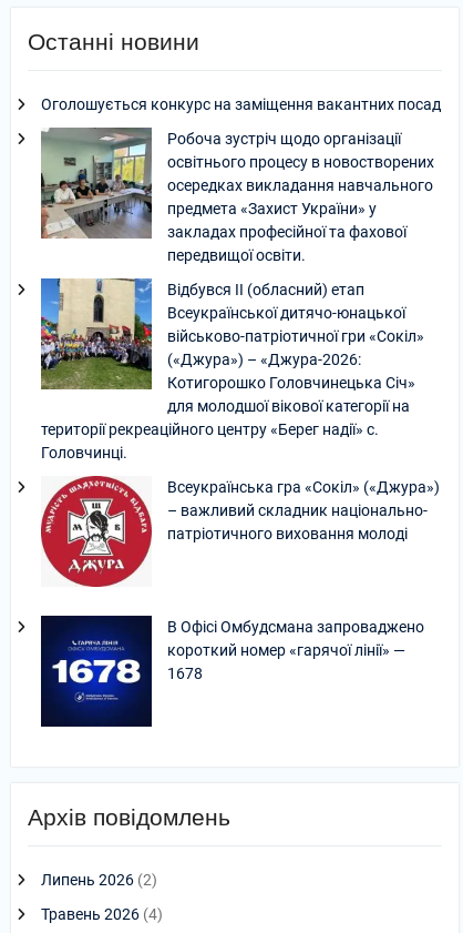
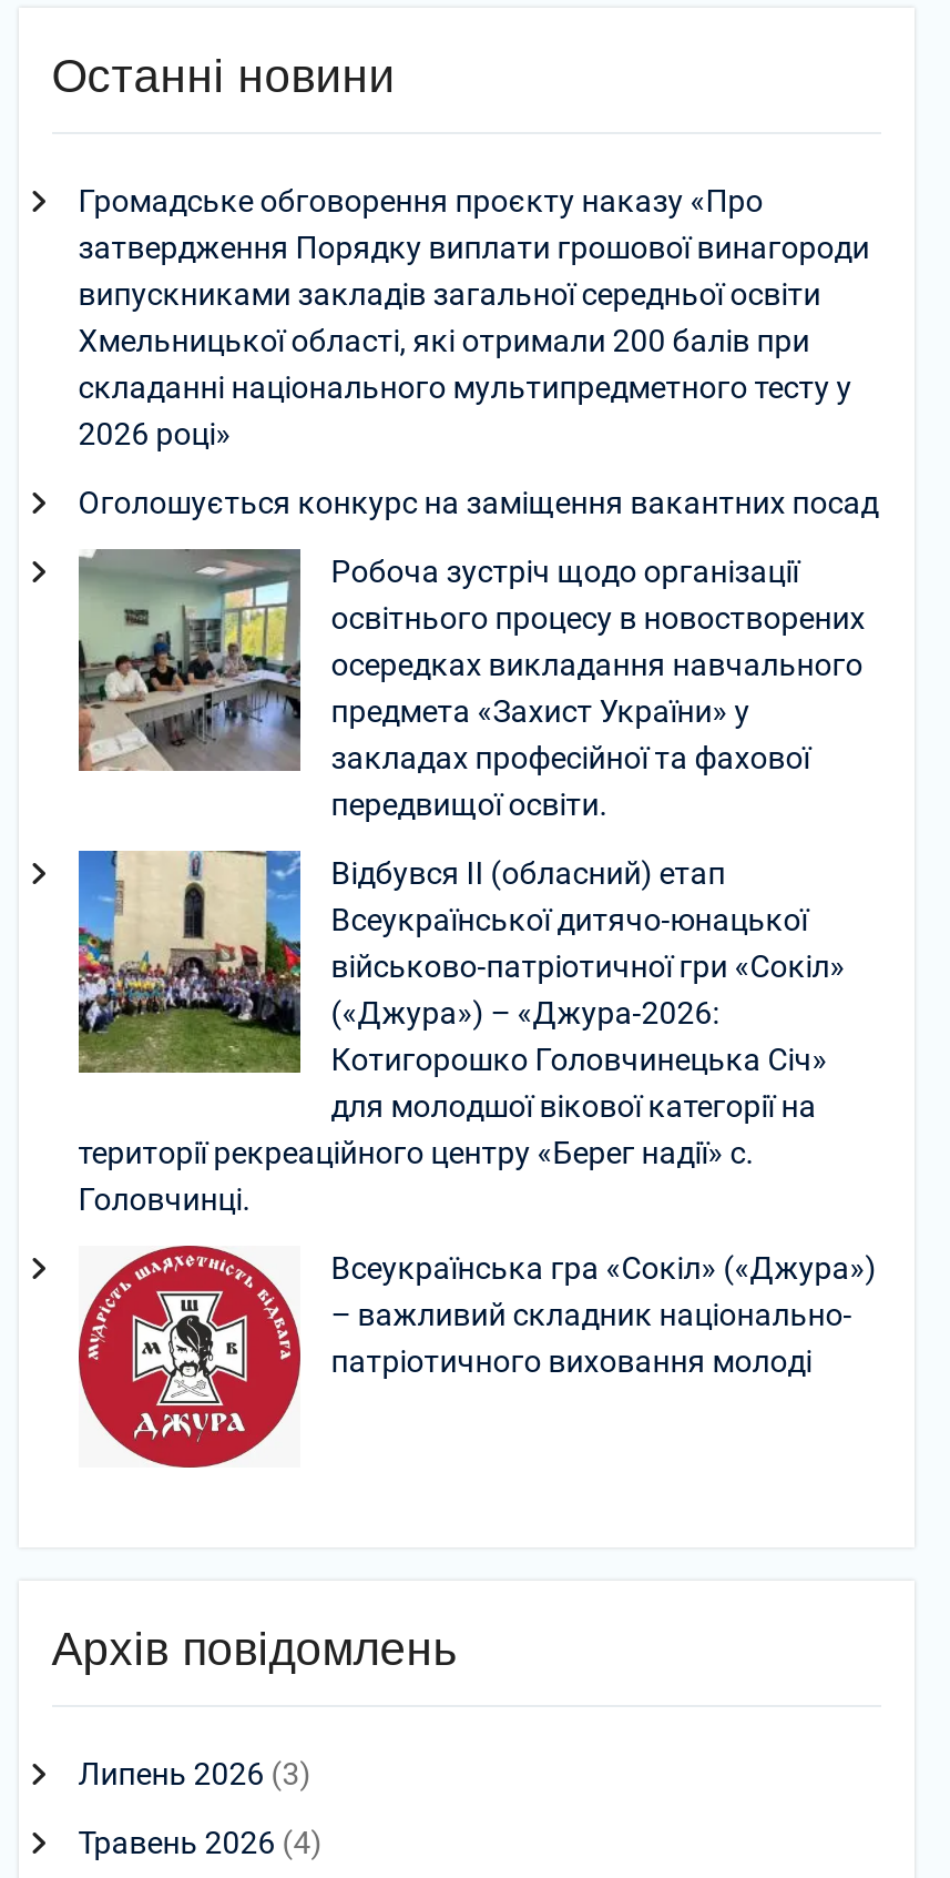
none -> [78,182,870,451] Громадське обговорення проєкту наказу «Про | затвердження Порядку виплати грошової винагороди | випускниками закладів загальної середньої освіти | Хмельницької області, які отримали 200 балів при | складанні національного мультипредметного тесту у | 2026 році»
moved [39,95,441,542] -> [74,484,878,1378]: [image] | Оголошується конкурс на заміщення вакантних посад | Робоча зустріч щодо організації | ... | – важливий складник національно- | патріотичного виховання молоді
[40,615,424,722] [image] | В Офісі Омбудсмана запроваджено | короткий номер «гарячої лінії» — | 1678 -> none
[41,871,157,888] Липень 2026 (2) -> [78,1755,311,1791] Липень 2026 (3)

